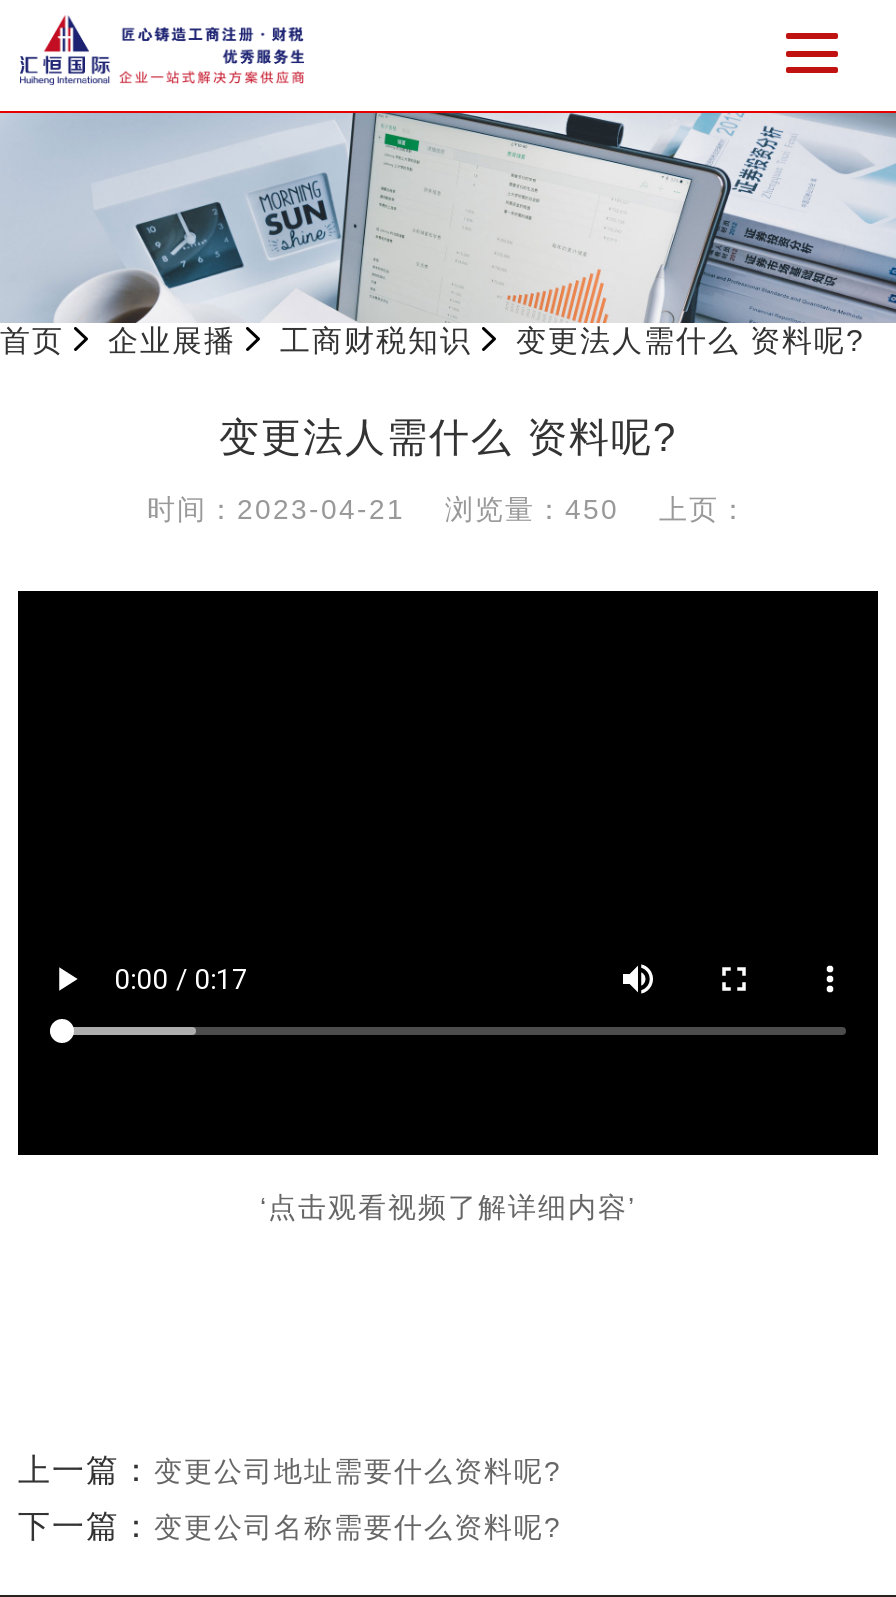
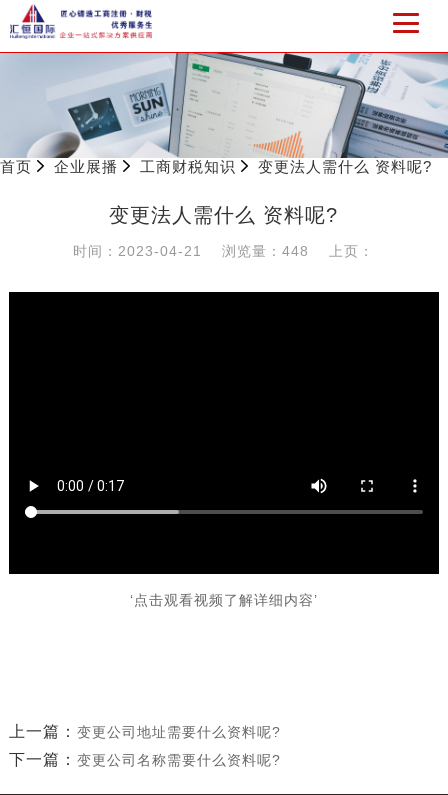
[147,492,749,524] 时间：2023-04-21 浏览量：450 上页： -> [73,243,374,259] 时间：2023-04-21 浏览量：448 上页：

